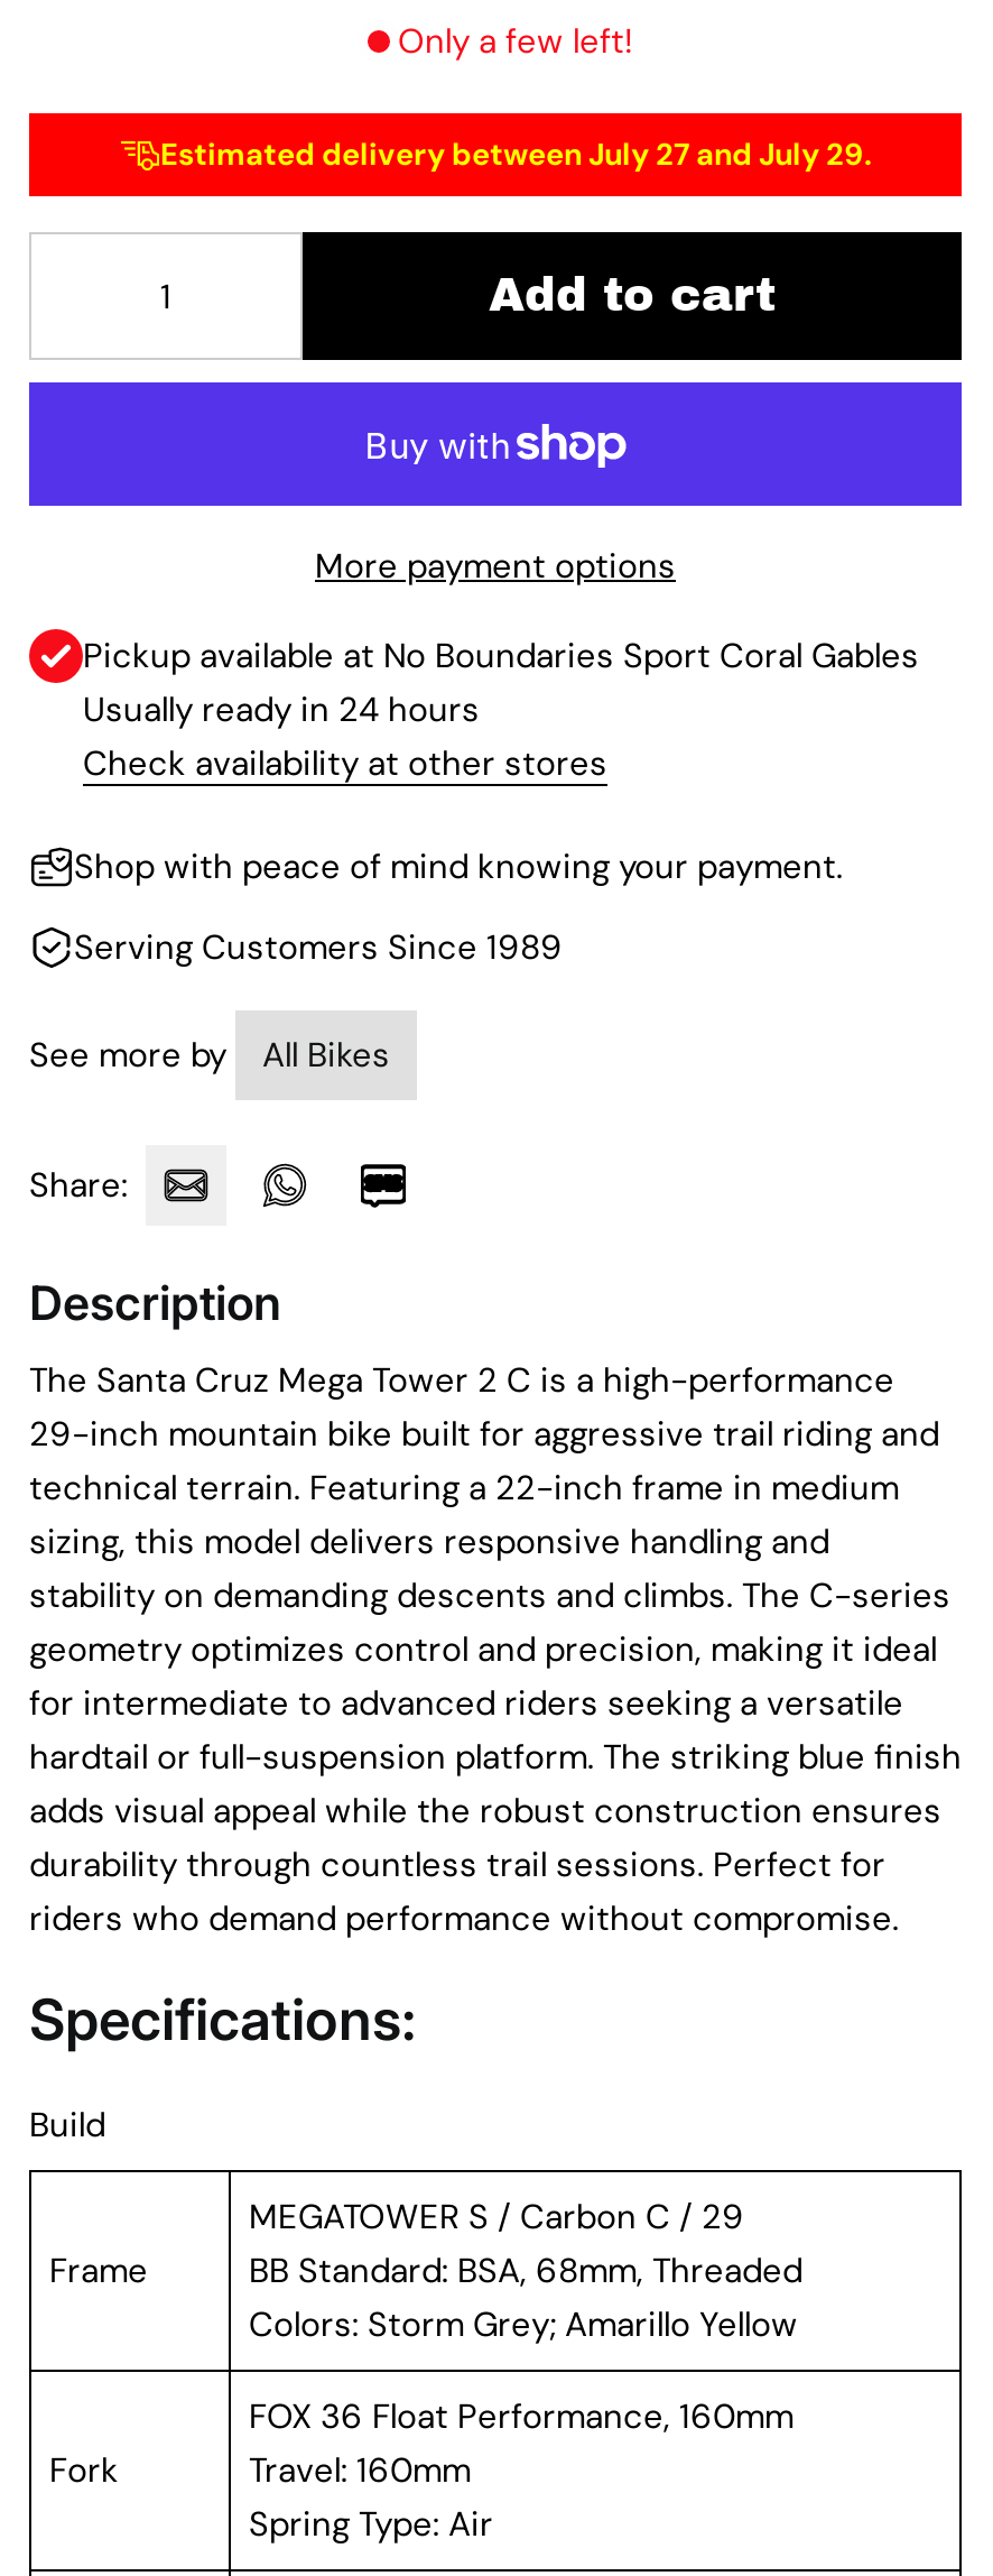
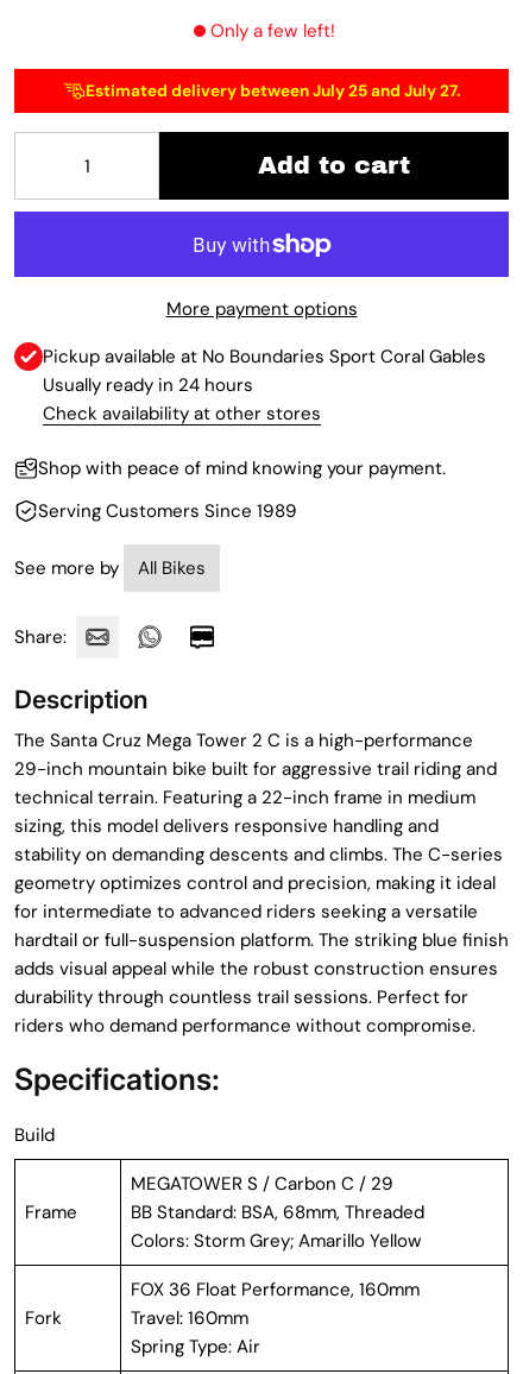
[160,136,871,174] Estimated delivery between July 27 and July 29. -> [85,81,459,101] Estimated delivery between July 25 and July 27.

